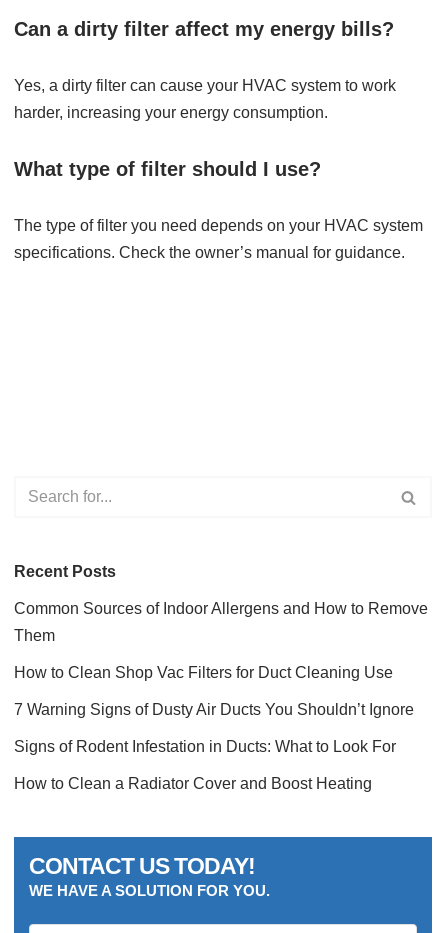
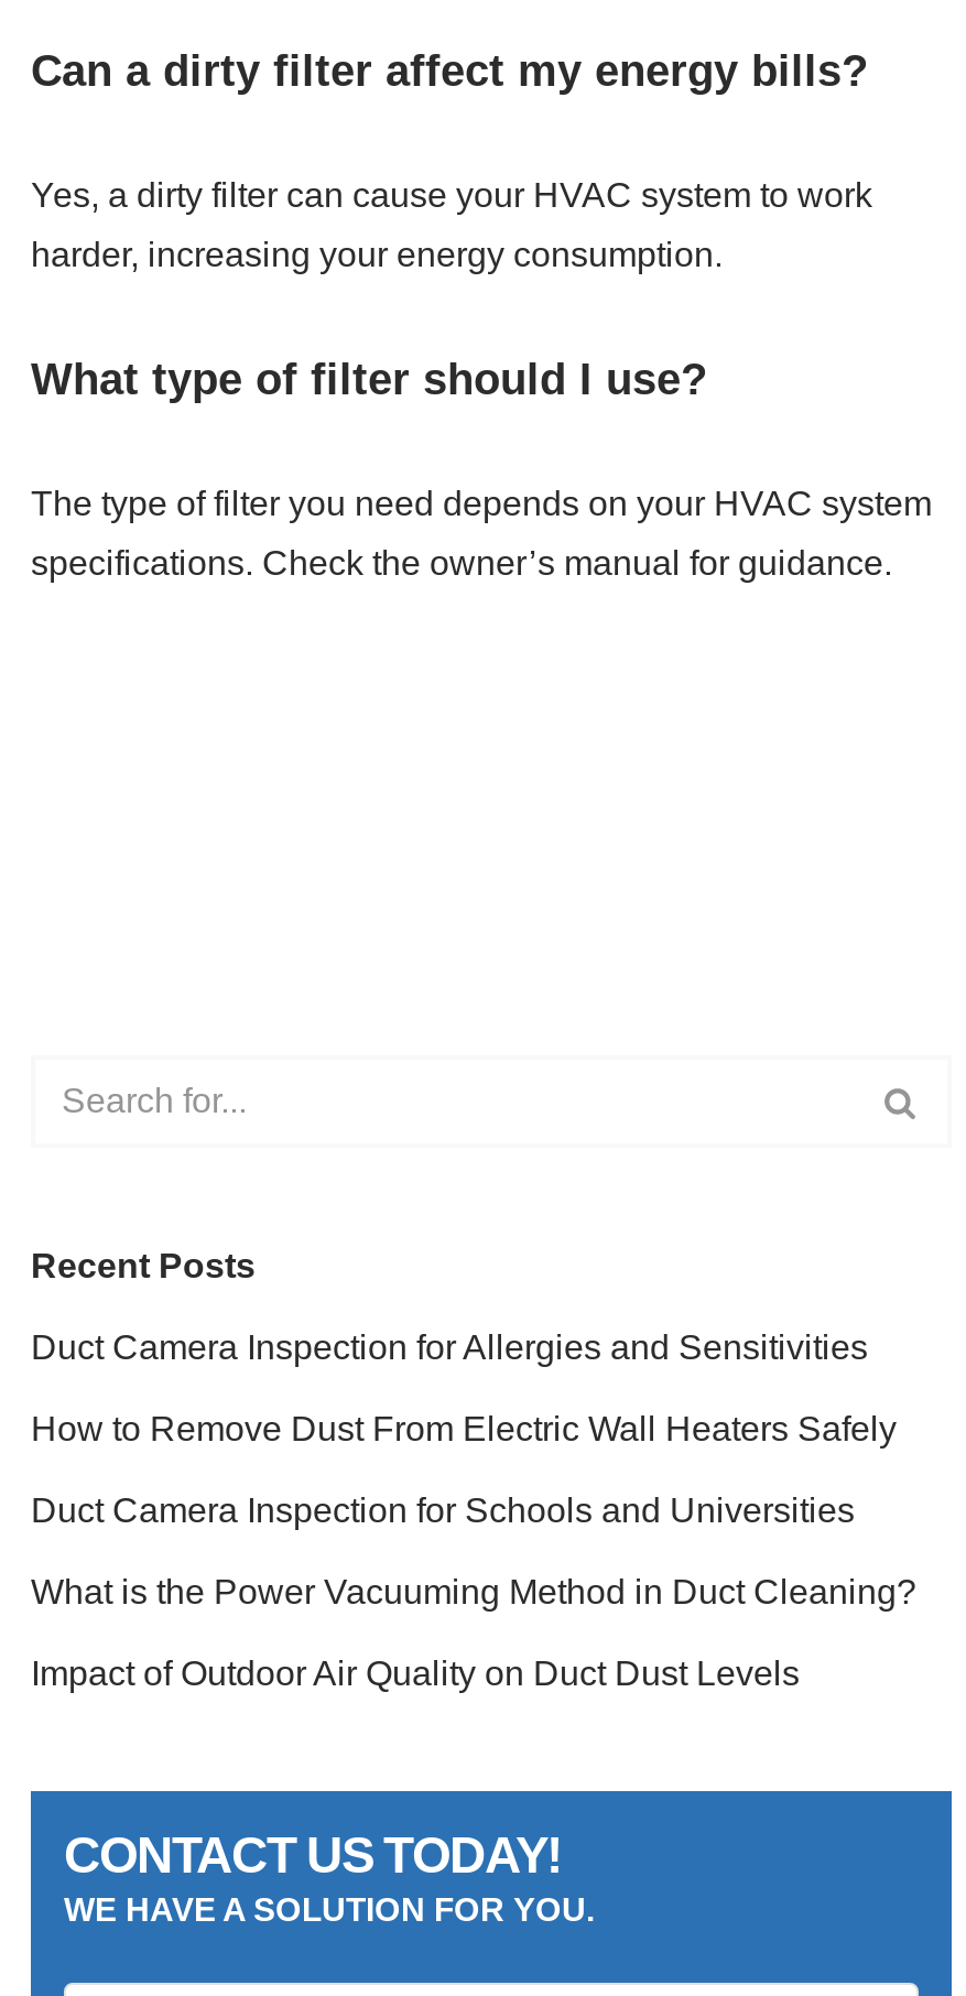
[14,600,428,792] Common Sources of Indoor Allergens and How to Remove | Them | How to Clean Shop Vac Filters for Duct Cleaning Use | 7 Warning Signs of Dusty Air Ducts You Shouldn’t Ignore | Signs of Rodent Infestation in Ducts: What to Look For | How to Clean a Radiator Cover and Boost Heating -> [31,1329,916,1692] Duct Camera Inspection for Allergies and Sensitivities | How to Remove Dust From Electric Wall Heaters Safely | Duct Camera Inspection for Schools and Universities | What is the Power Vacuuming Method in Duct Cleaning? | Impact of Outdoor Air Quality on Duct Dust Levels

